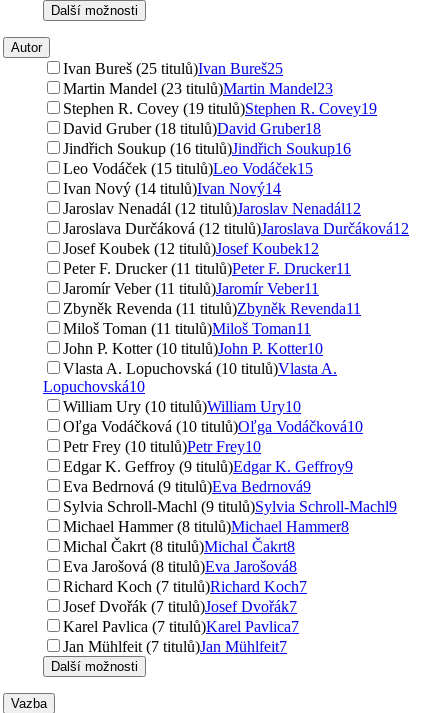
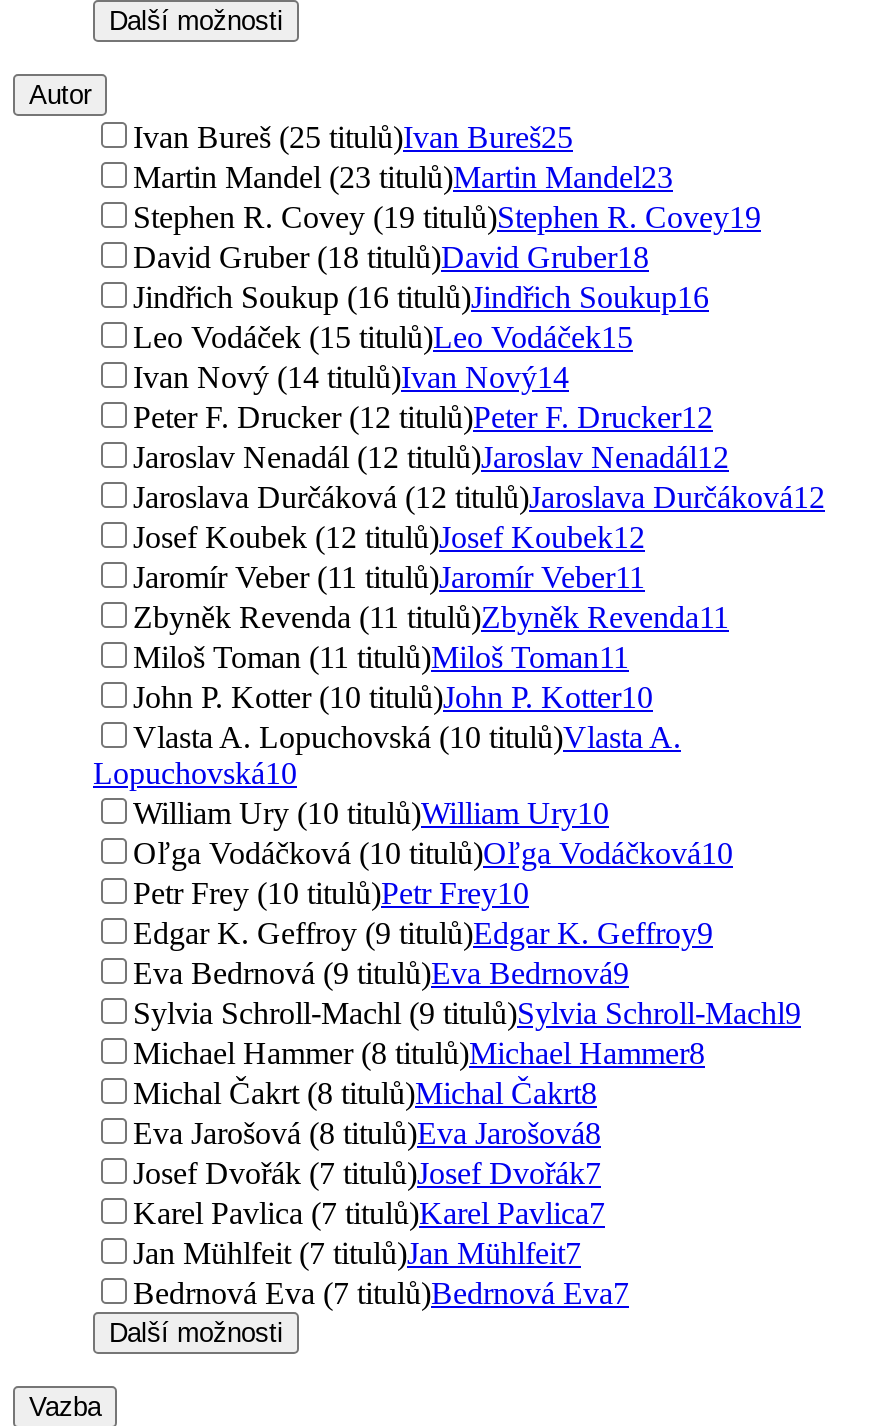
none -> [133,399,713,433] Peter F. Drucker (12 titulů)Peter F. Drucker12
moved [63,200,409,257] -> [133,439,825,553]: Jaroslav Nenadál (12 titulů)Jaroslav Nenadál12 | Jaroslava Durčáková (12 titulů)Jaroslava Durčáková12 | Josef Koubek (12 titulů)Josef Koubek12
[63,260,351,277] Peter F. Drucker (11 titulů)Peter F. Drucker11 -> none
[63,578,307,595] Richard Koch (7 titulů)Richard Koch7 -> none
moved [63,598,299,655] -> [133,1155,605,1269]: Josef Dvořák (7 titulů)Josef Dvořák7 | Karel Pavlica (7 titulů)Karel Pavlica7 | Jan Mühlfeit (7 titulů)Jan Mühlfeit7
none -> [133,1275,629,1309] Bedrnová Eva (7 titulů)Bedrnová Eva7

